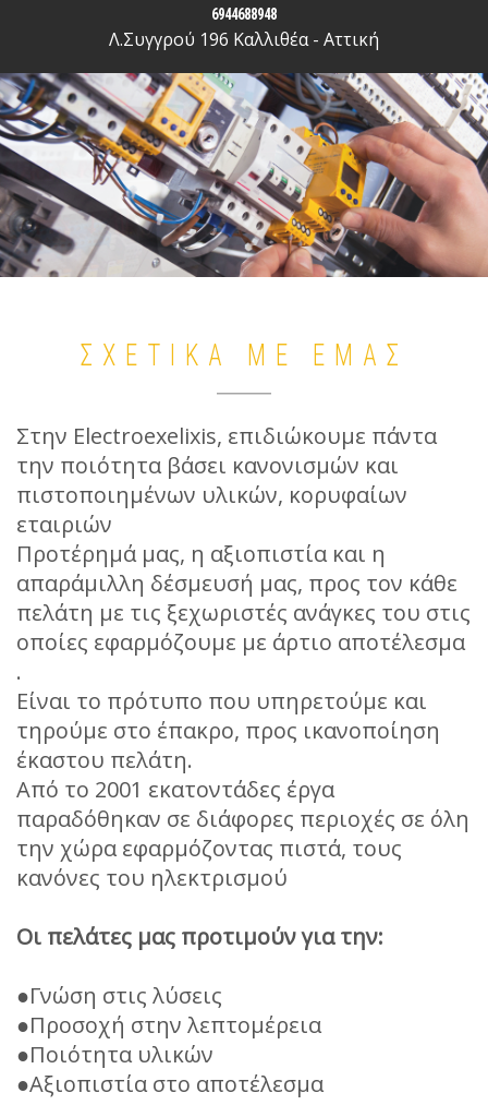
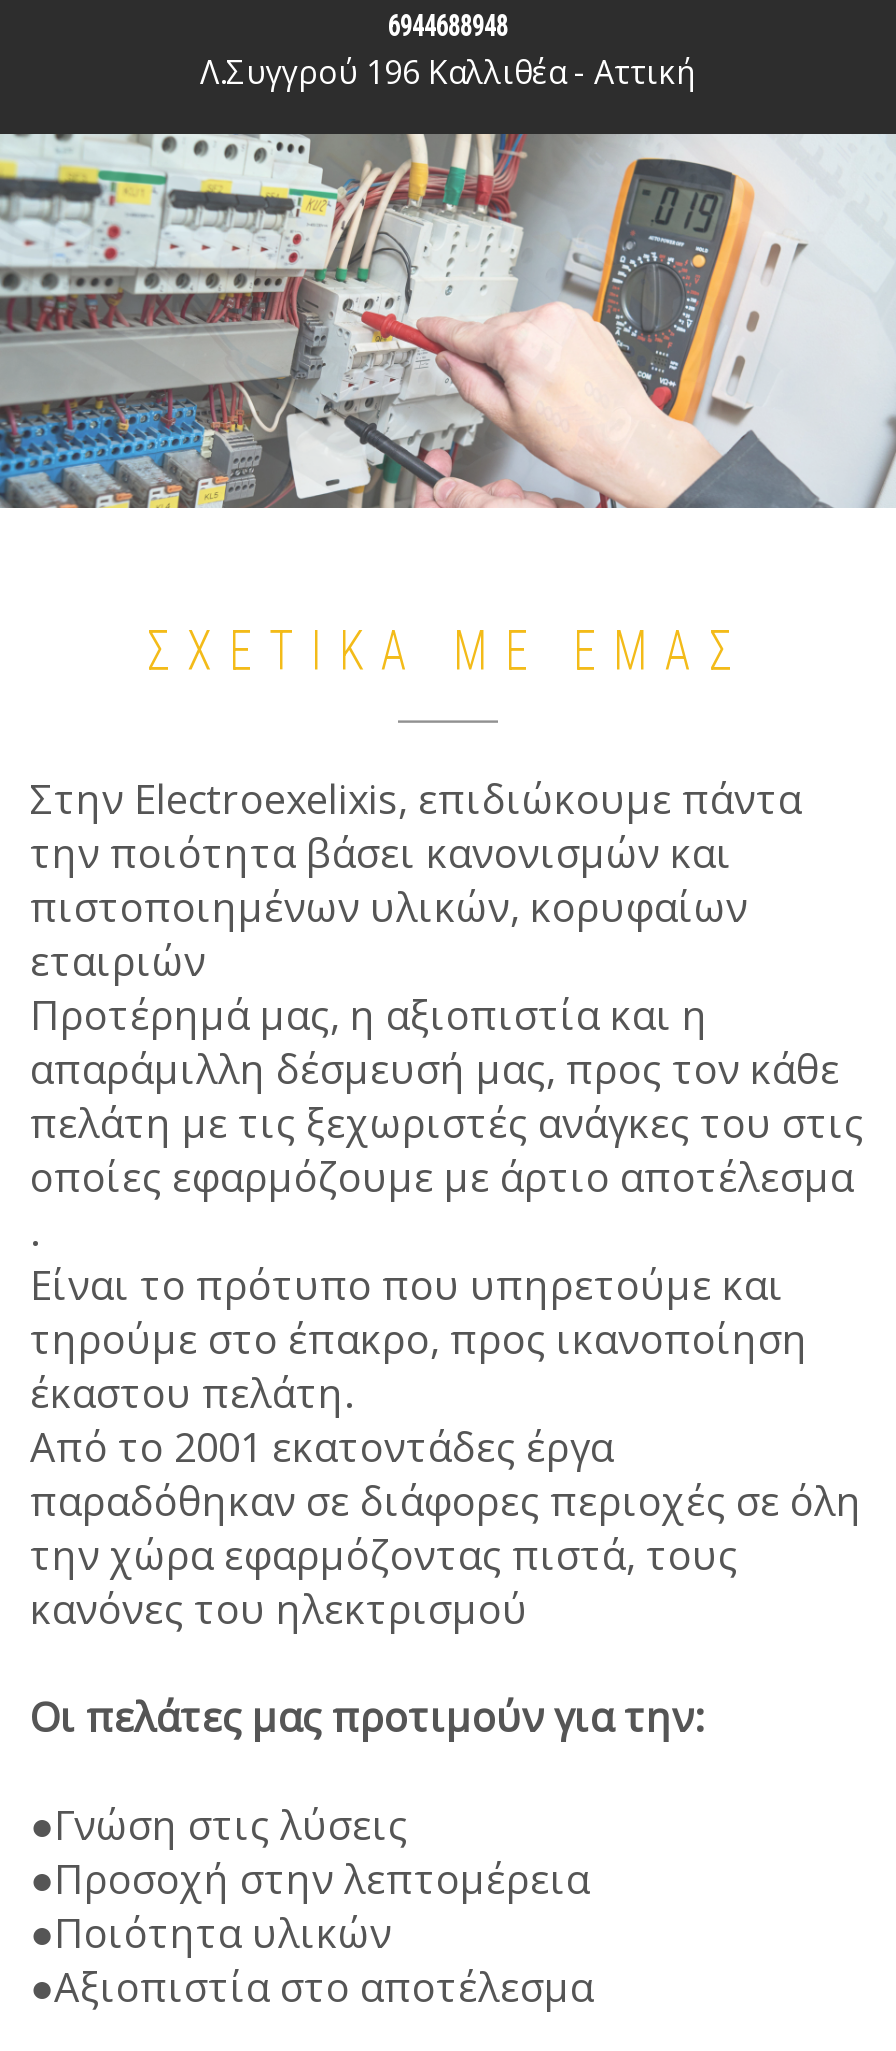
[3,72,485,278] [image] -> [6,132,890,510] [image]

